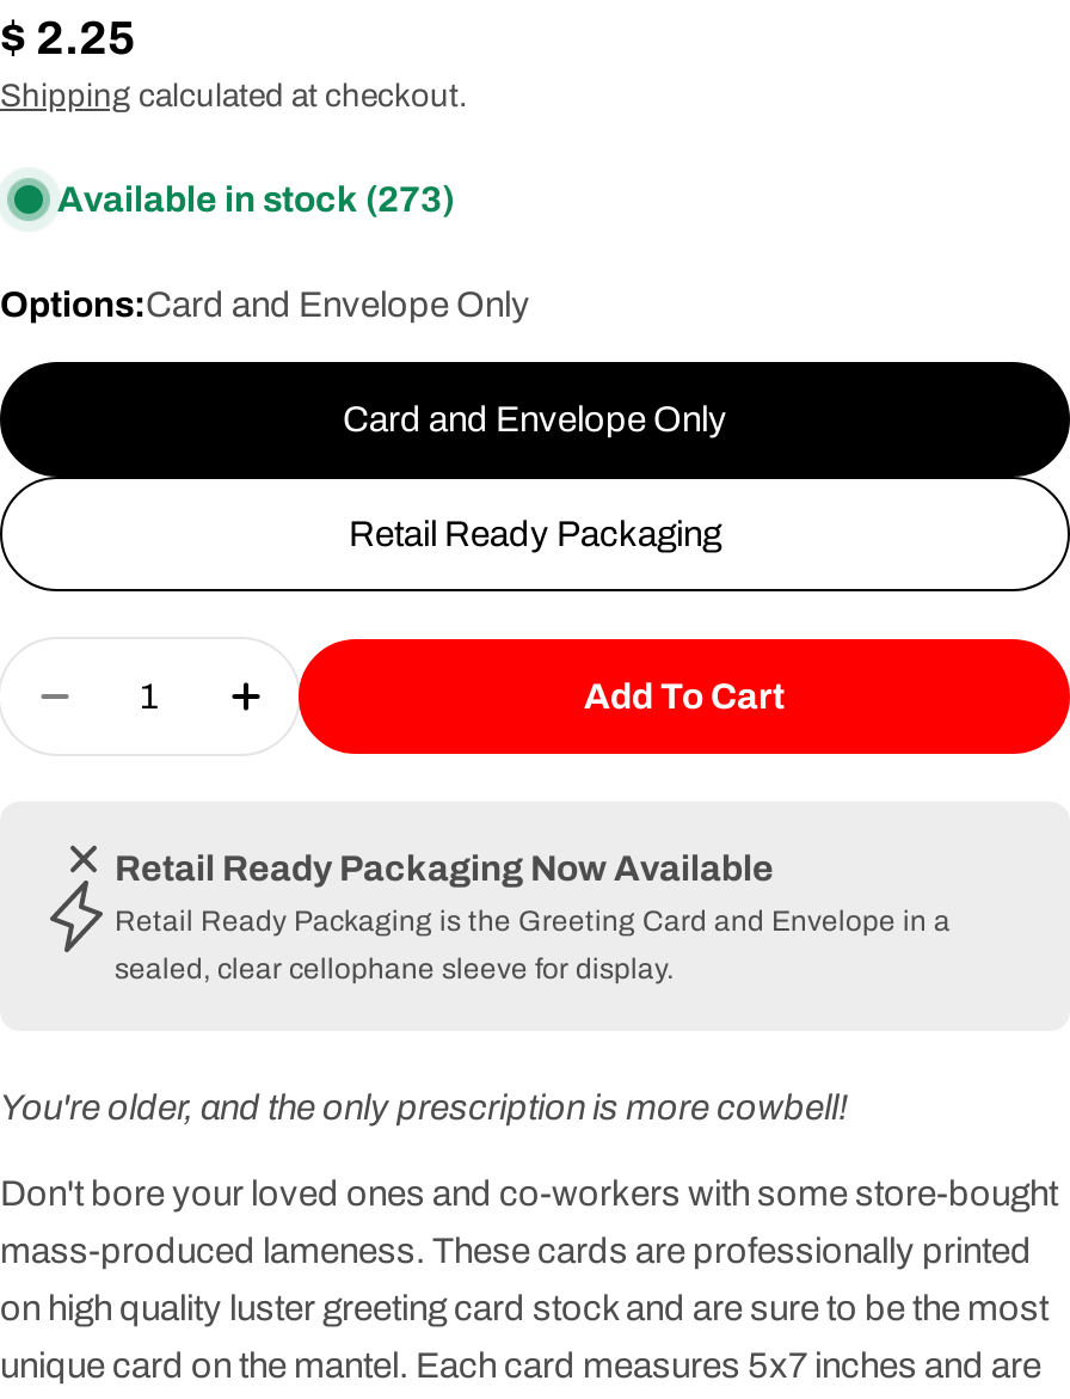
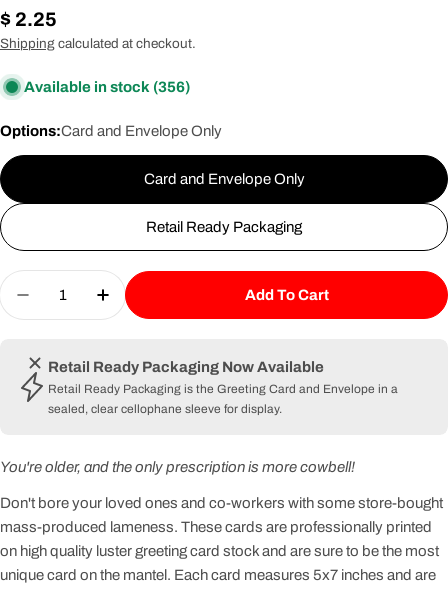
[57,180,454,219] Available in stock (273) -> [24,79,190,95] Available in stock (356)

